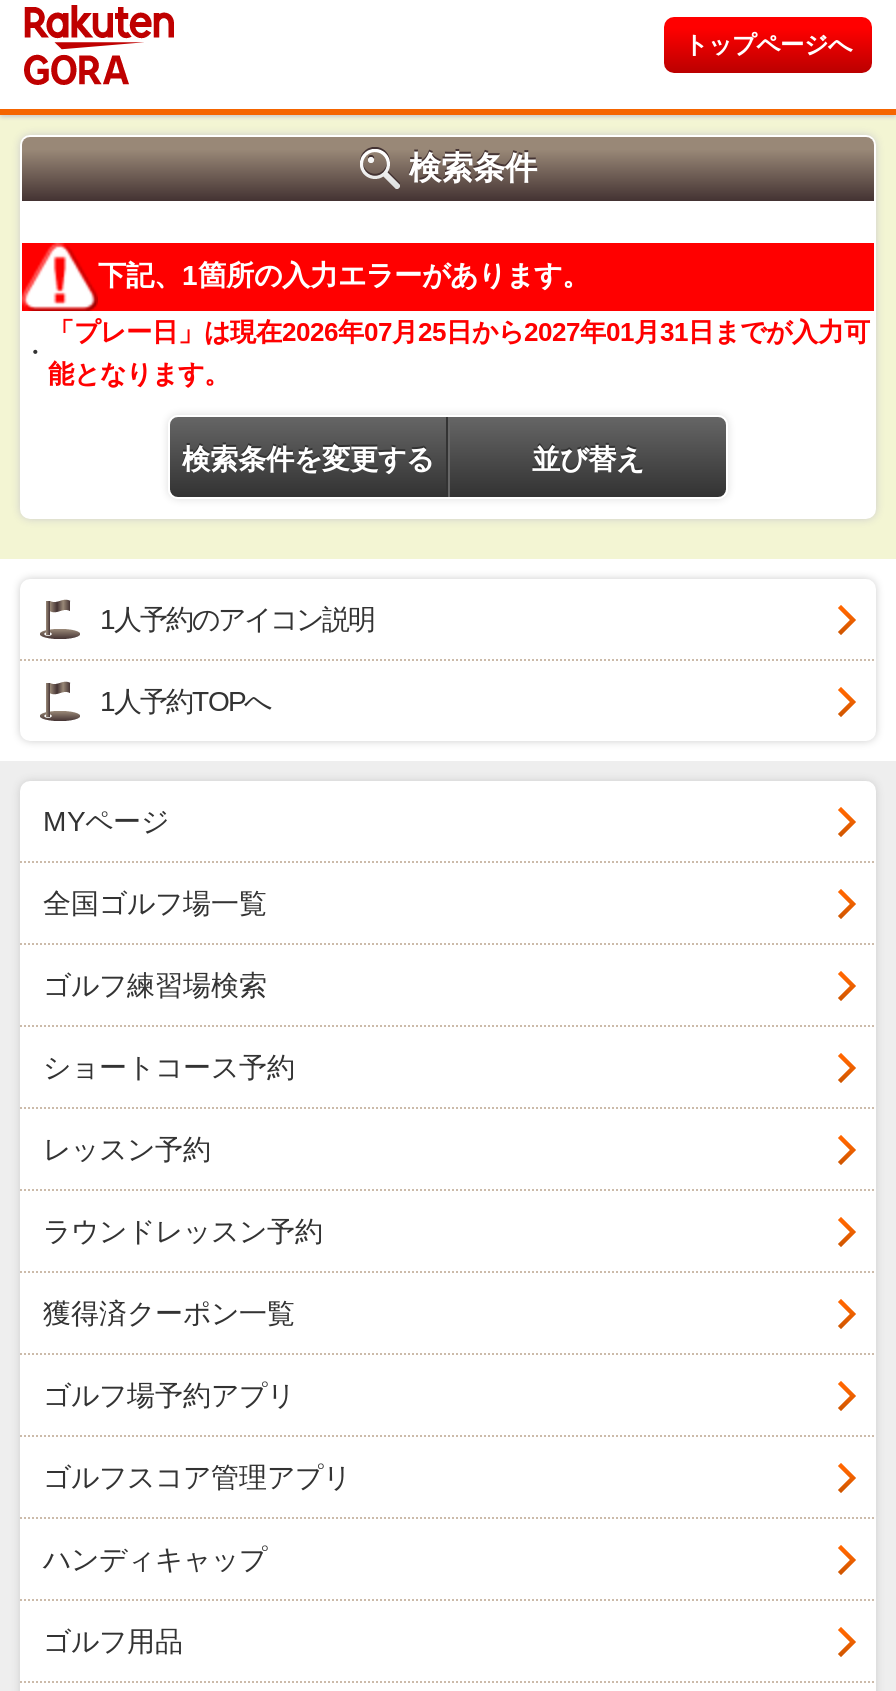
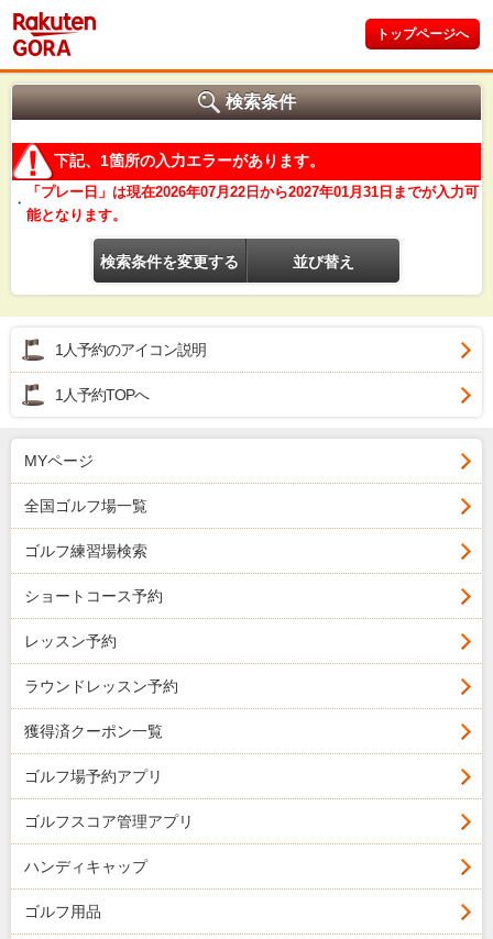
[48,317,870,347] 「プレー日」は現在2026年07月25日から2027年01月31日までが入力可 -> [26,184,479,200] 「プレー日」は現在2026年07月22日から2027年01月31日までが入力可

